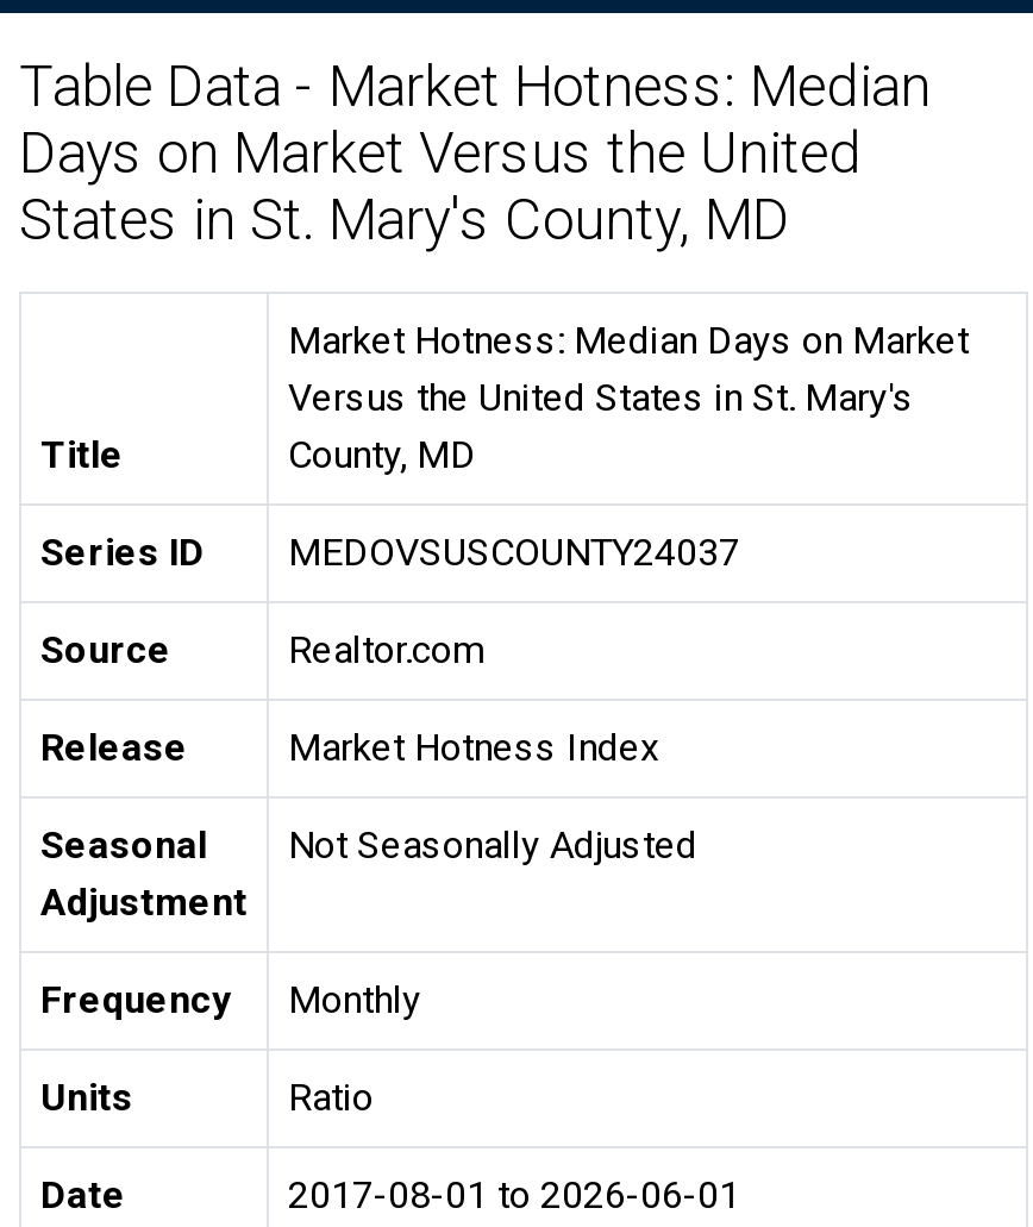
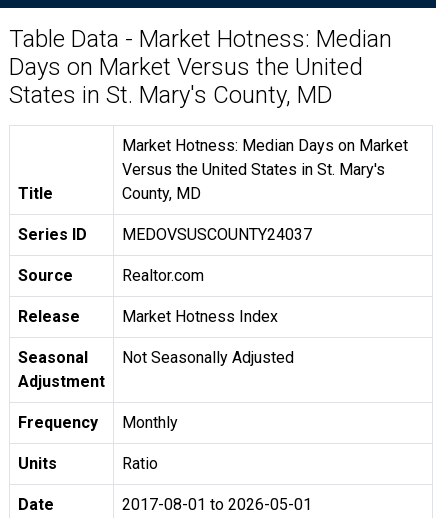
[288,1172,740,1217] 2017-08-01 to 2026-06-01 -> [122,495,312,514] 2017-08-01 to 2026-05-01

